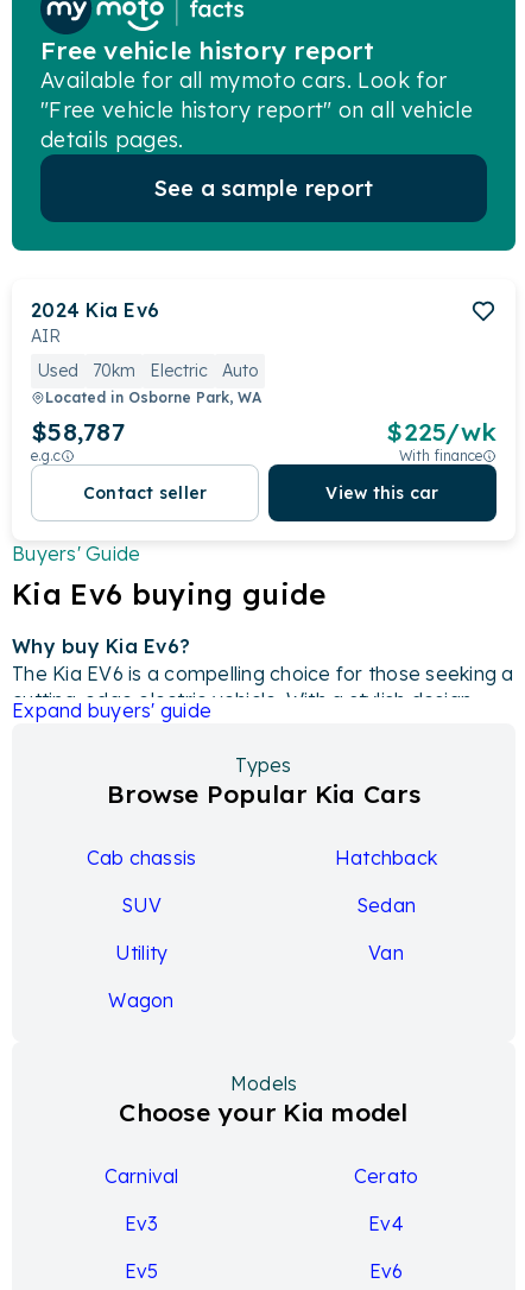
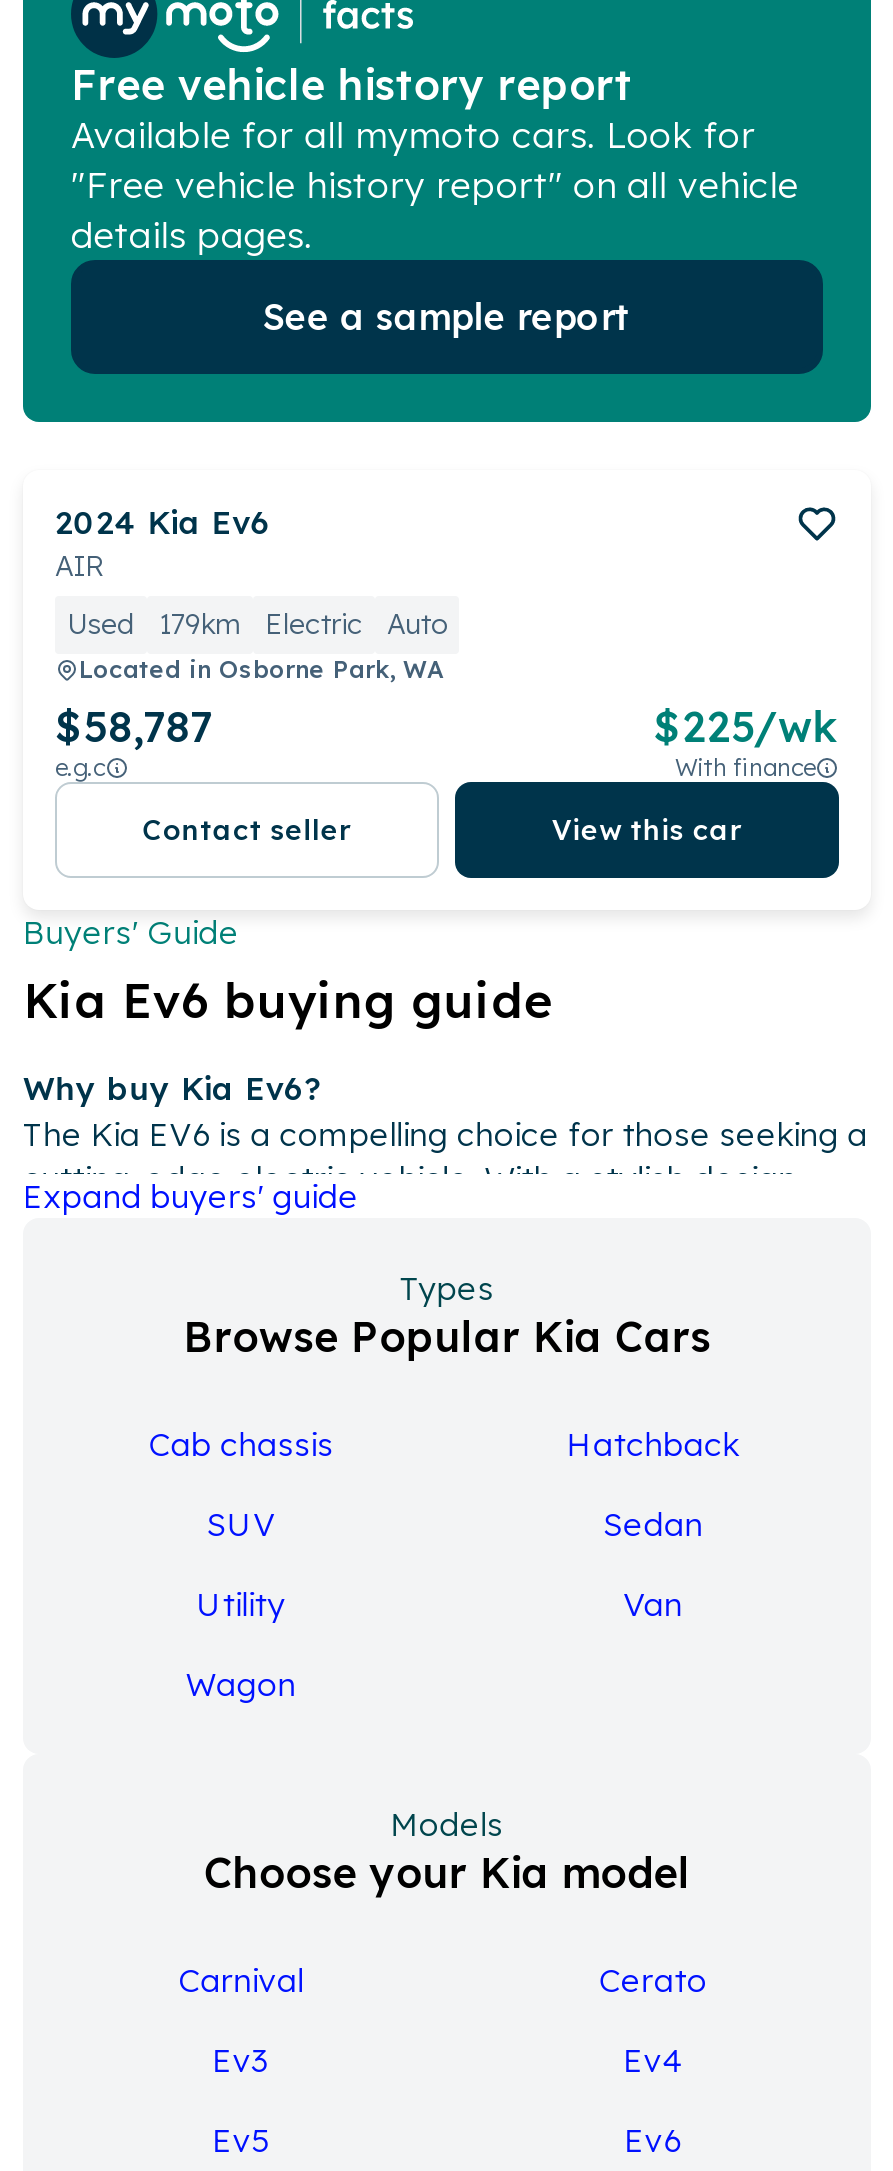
[38,360,258,381] Used 70km Electric Auto -> [67,606,447,642] Used 179km Electric Auto

